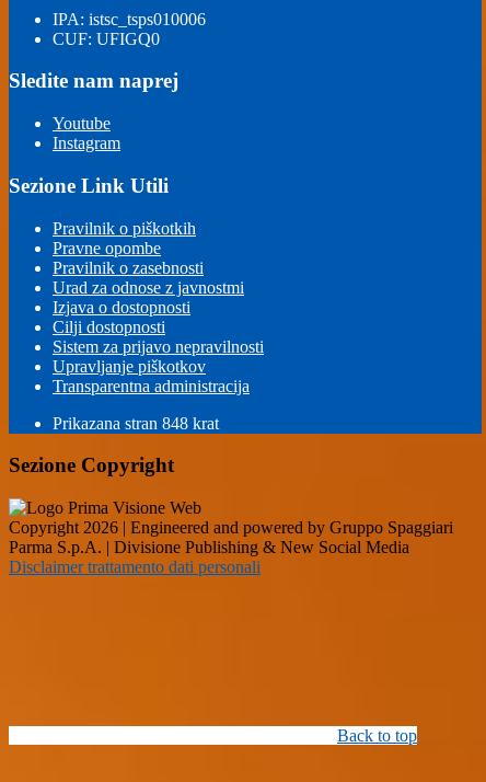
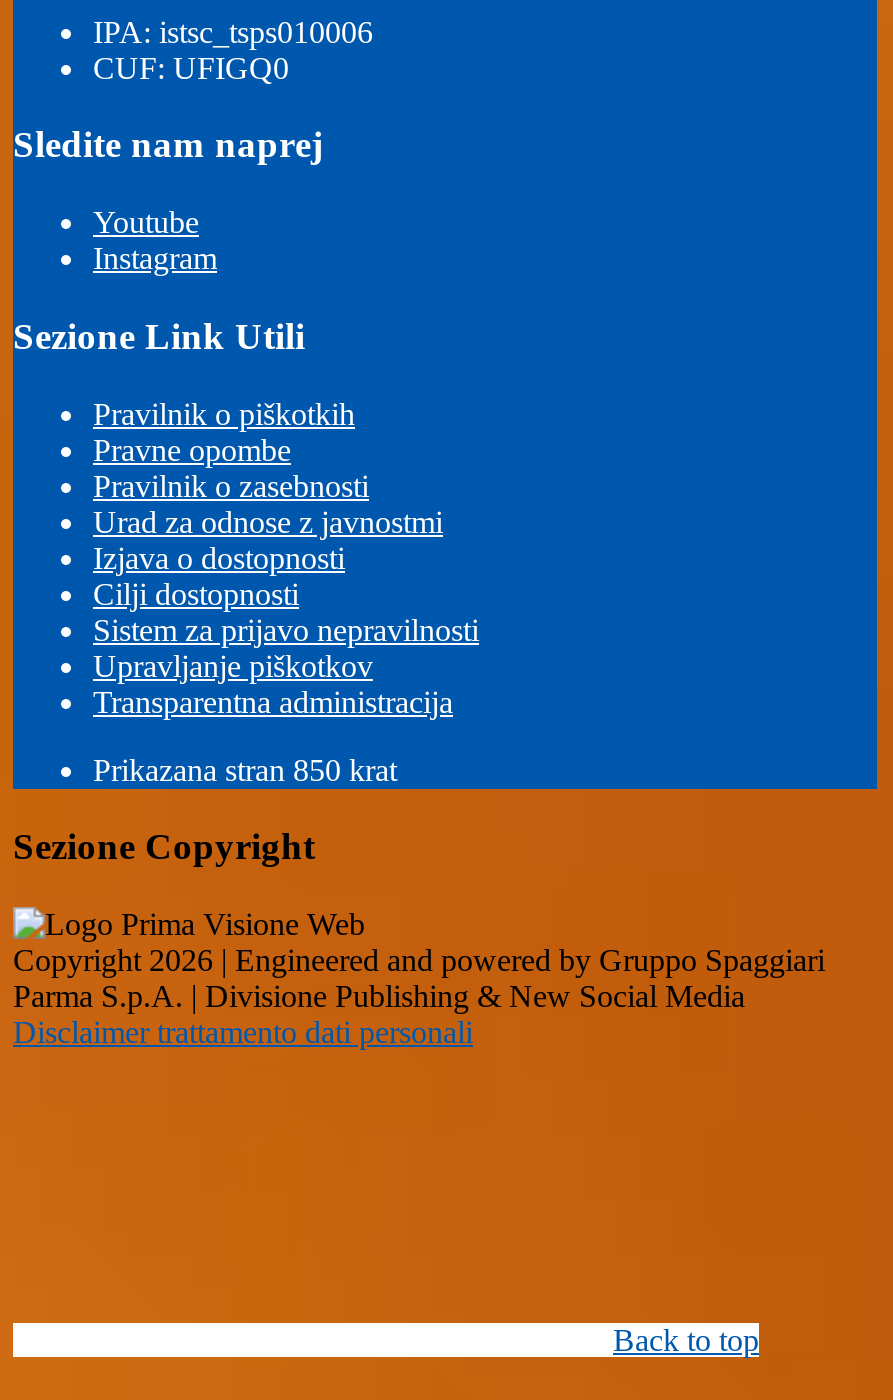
[53,414,219,432] Prikazana stran 848 krat -> [93,752,397,786] Prikazana stran 850 krat

